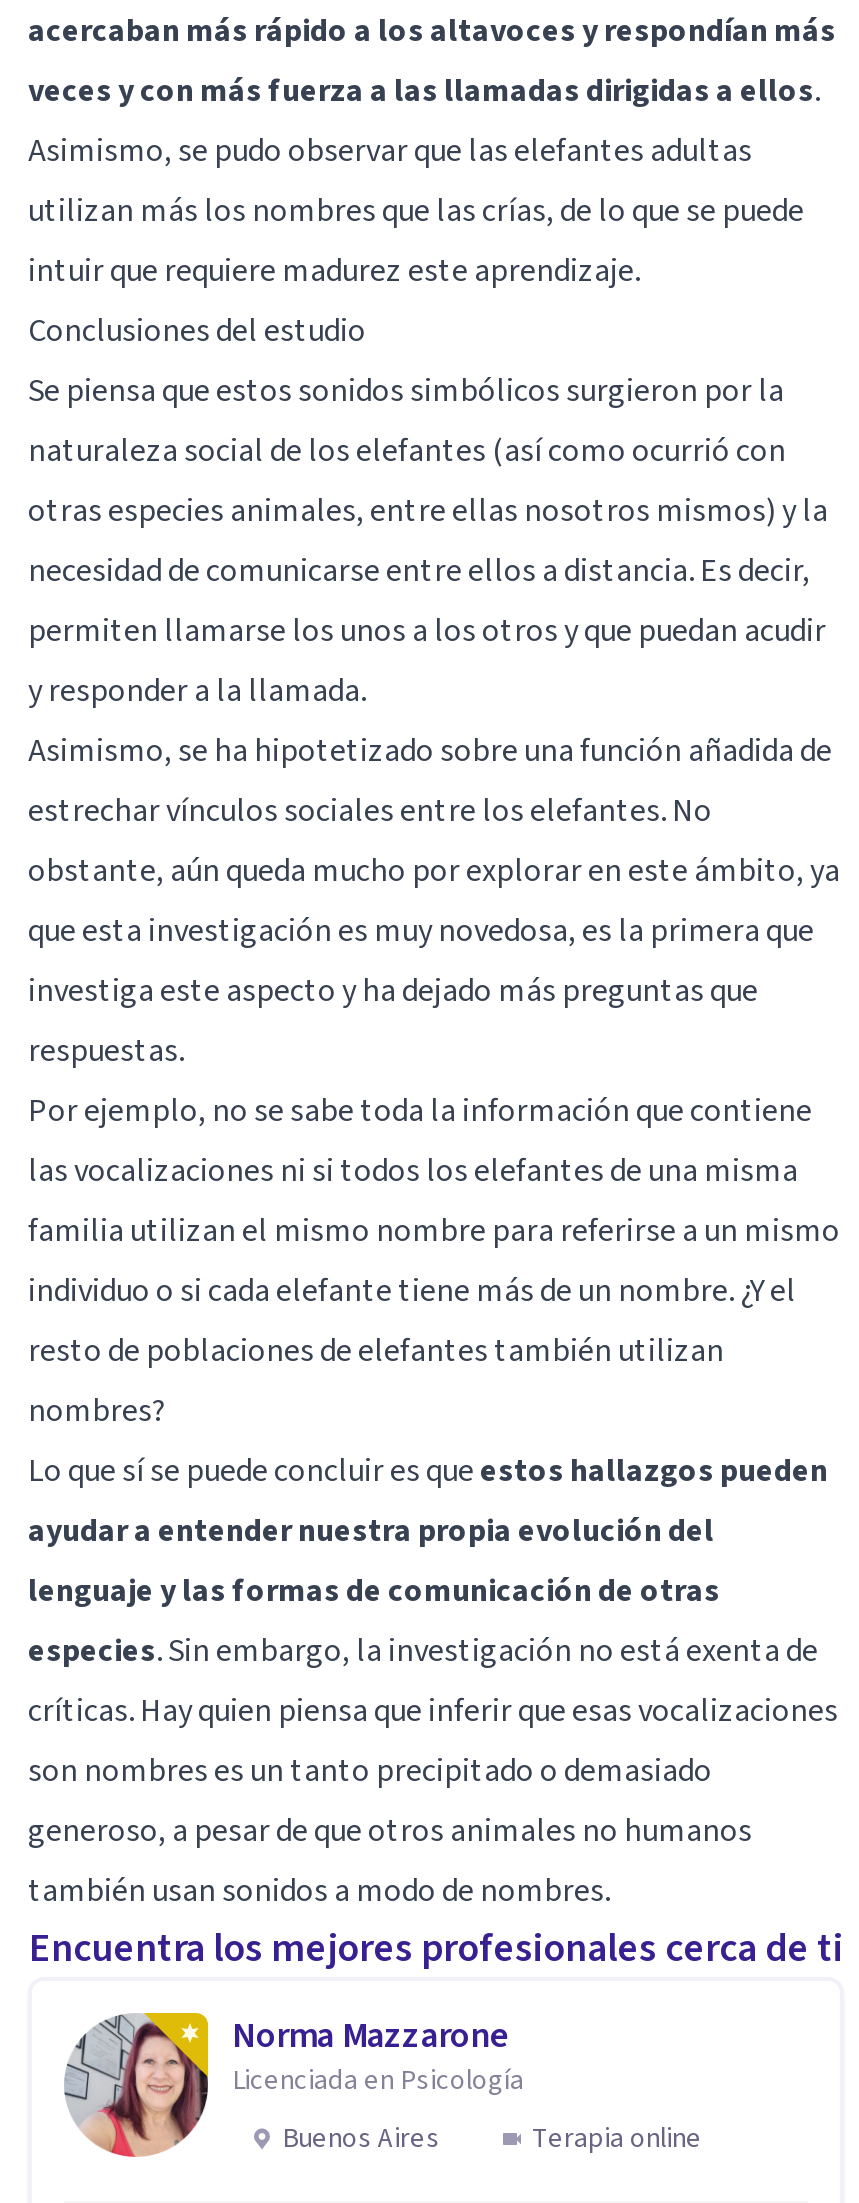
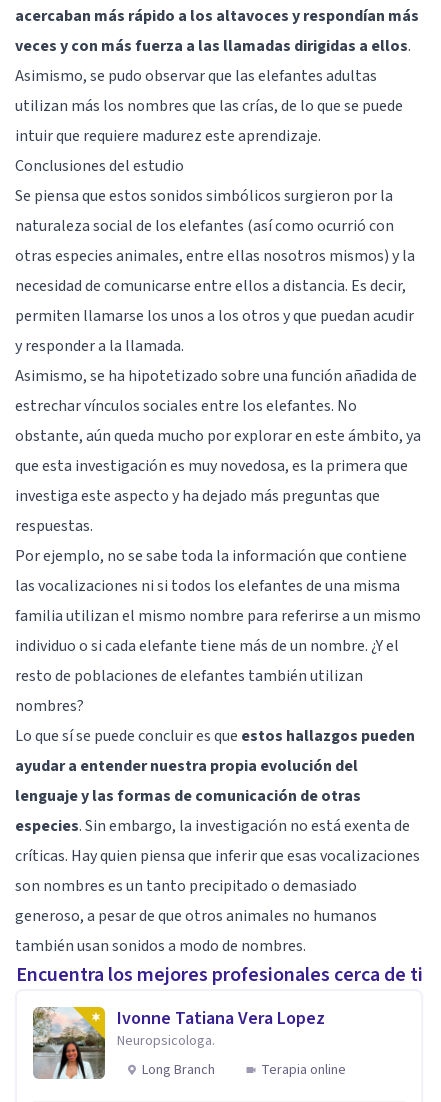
[64,2010,524,2159] [image] | Norma Mazzarone | Licenciada en Psicología | Buenos Aires -> [32,1006,325,1080] [image] | Ivonne Tatiana Vera Lopez | Neuropsicologa. | Long Branch

